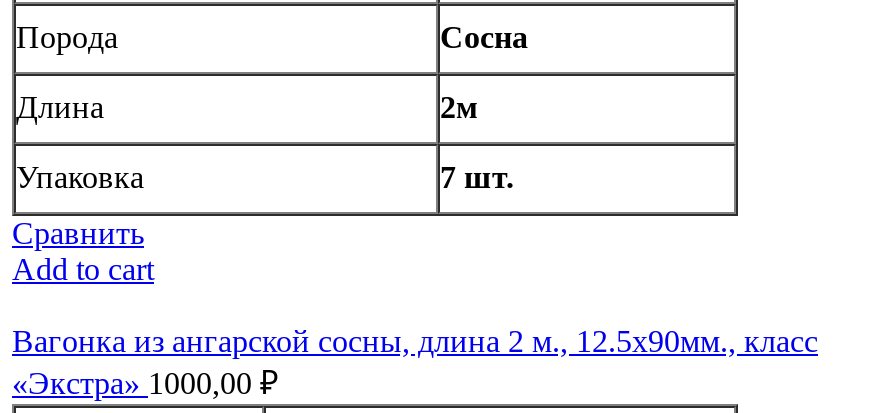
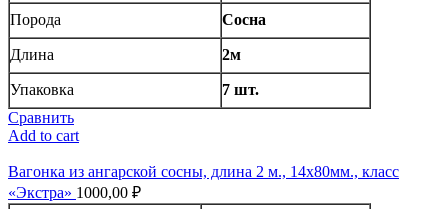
[12,325,818,359] Вагонка из ангарской сосны, длина 2 м., 12.5х90мм., класс -> [8,163,399,180] Вагонка из ангарской сосны, длина 2 м., 14х80мм., класс

